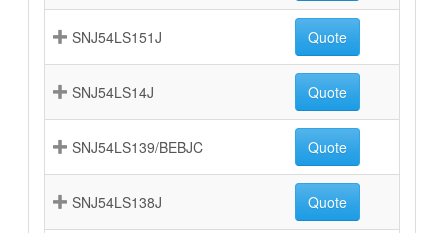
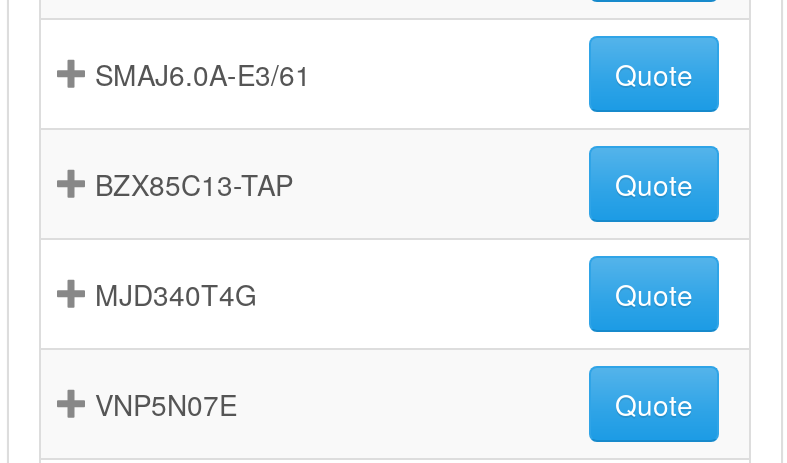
[72,27,162,47] SNJ54LS151J -> [95,54,311,94] SMAJ6.0A-E3/61
[72,82,154,102] SNJ54LS14J -> [95,164,293,204] BZX85C13-TAP
[72,137,203,157] SNJ54LS139/BEBJC -> [95,274,257,314] MJD340T4G
[72,192,162,212] SNJ54LS138J -> [95,384,237,424] VNP5N07E

